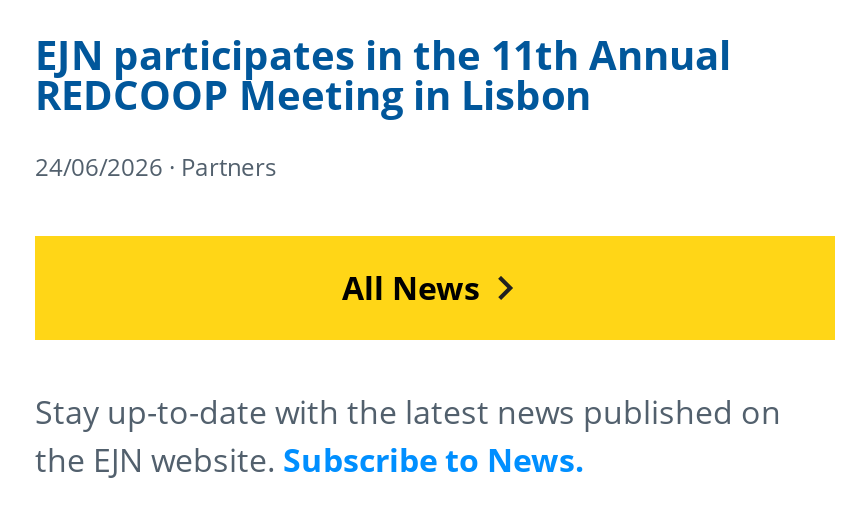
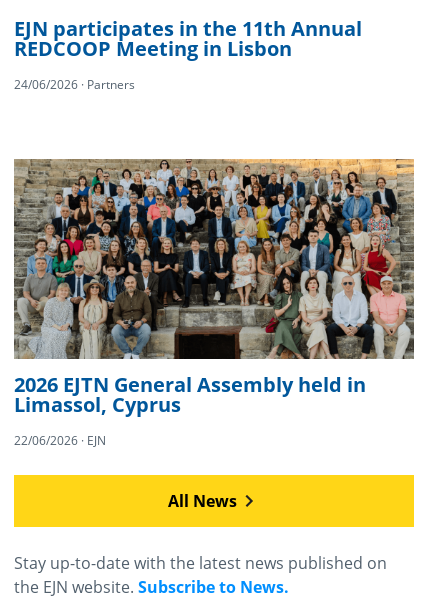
none -> [13,158,415,449] [image] | 2026 EJTN General Assembly held in | Limassol, Cyprus | 22/06/2026 · EJN

